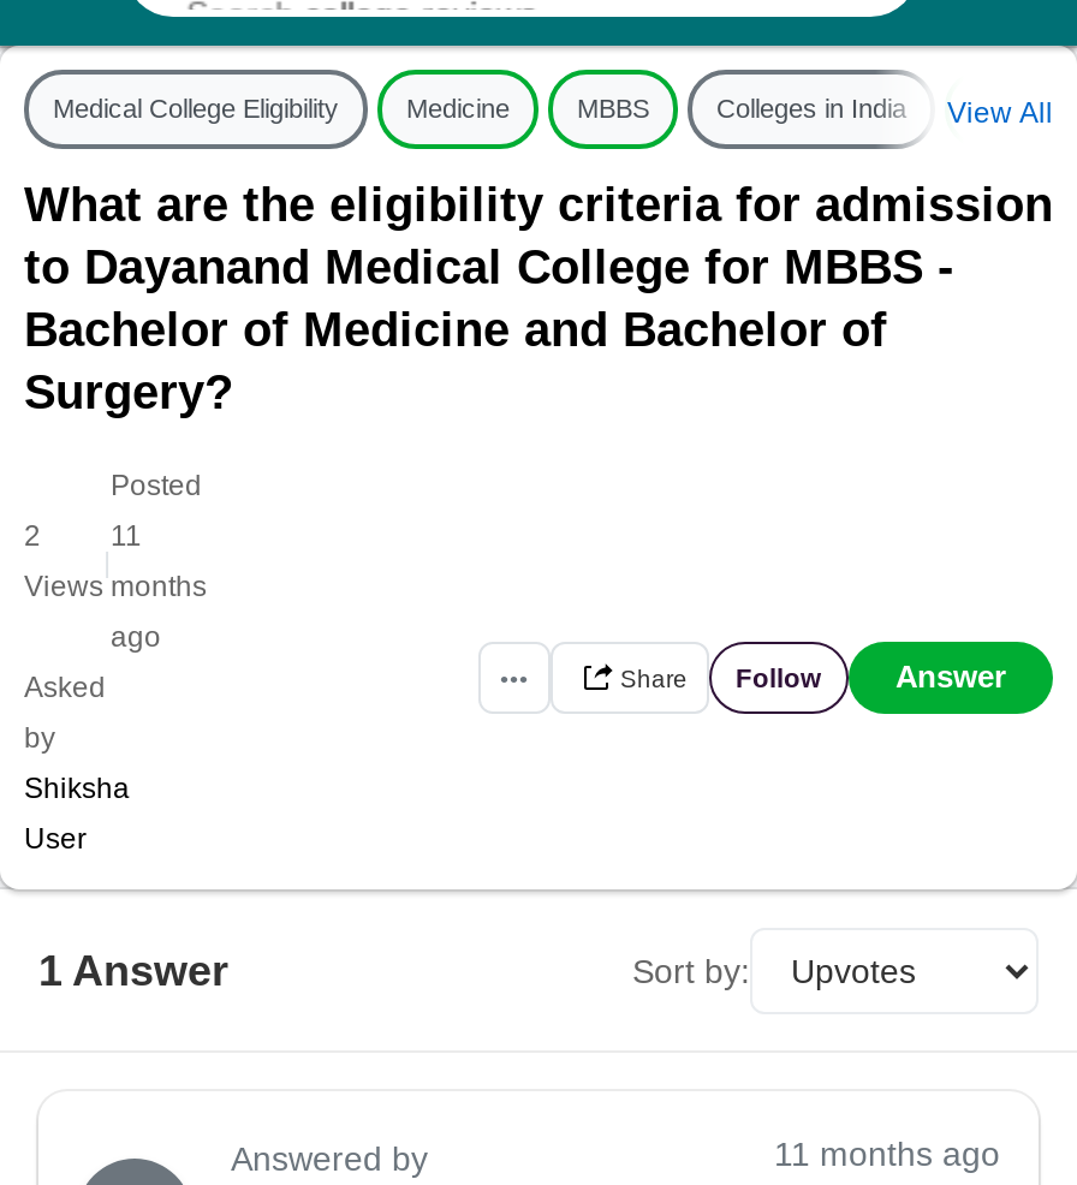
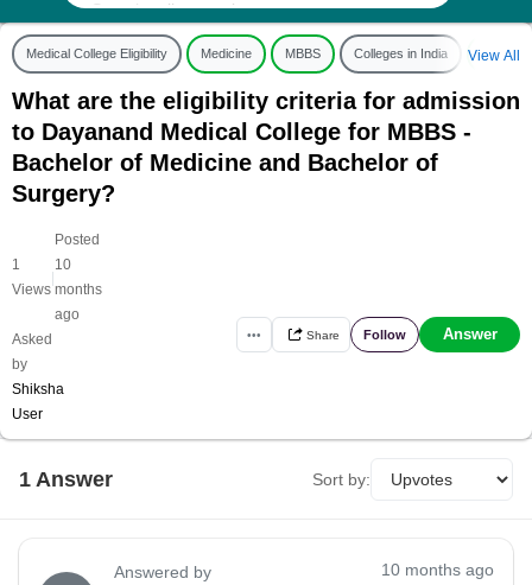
[24,519,41,553] 2 -> [12,256,20,273] 1
[111,519,142,553] 11 -> [55,256,71,273] 10
[774,1135,1000,1173] 11 months ago -> [381,560,494,579] 10 months ago

